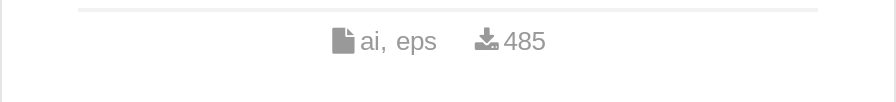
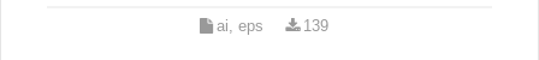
[503,25,545,55] 485 -> [303,16,328,34] 139

